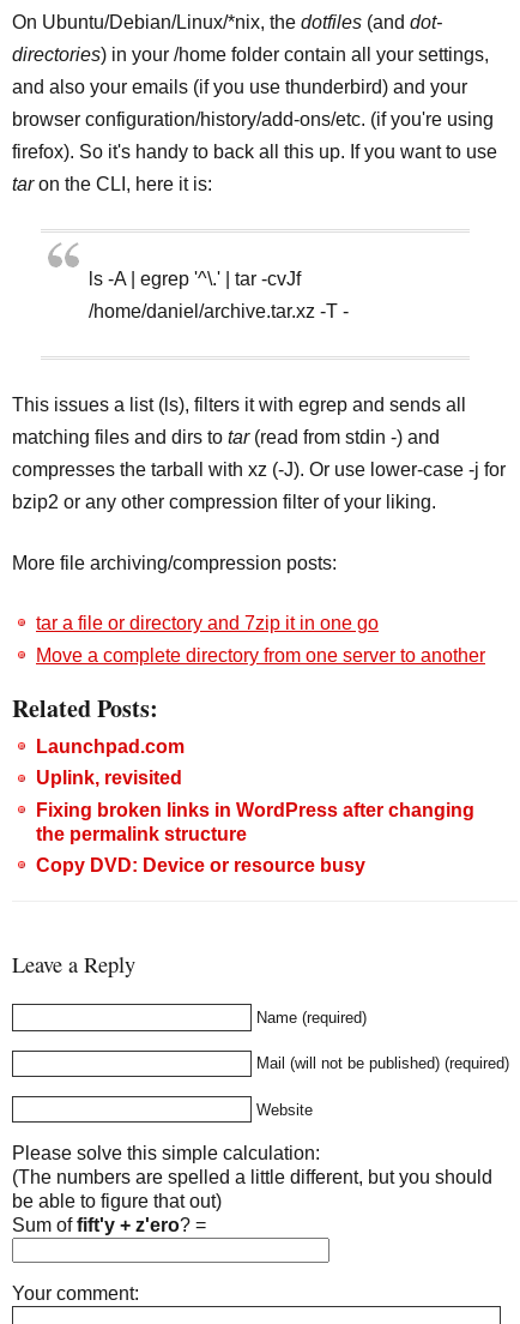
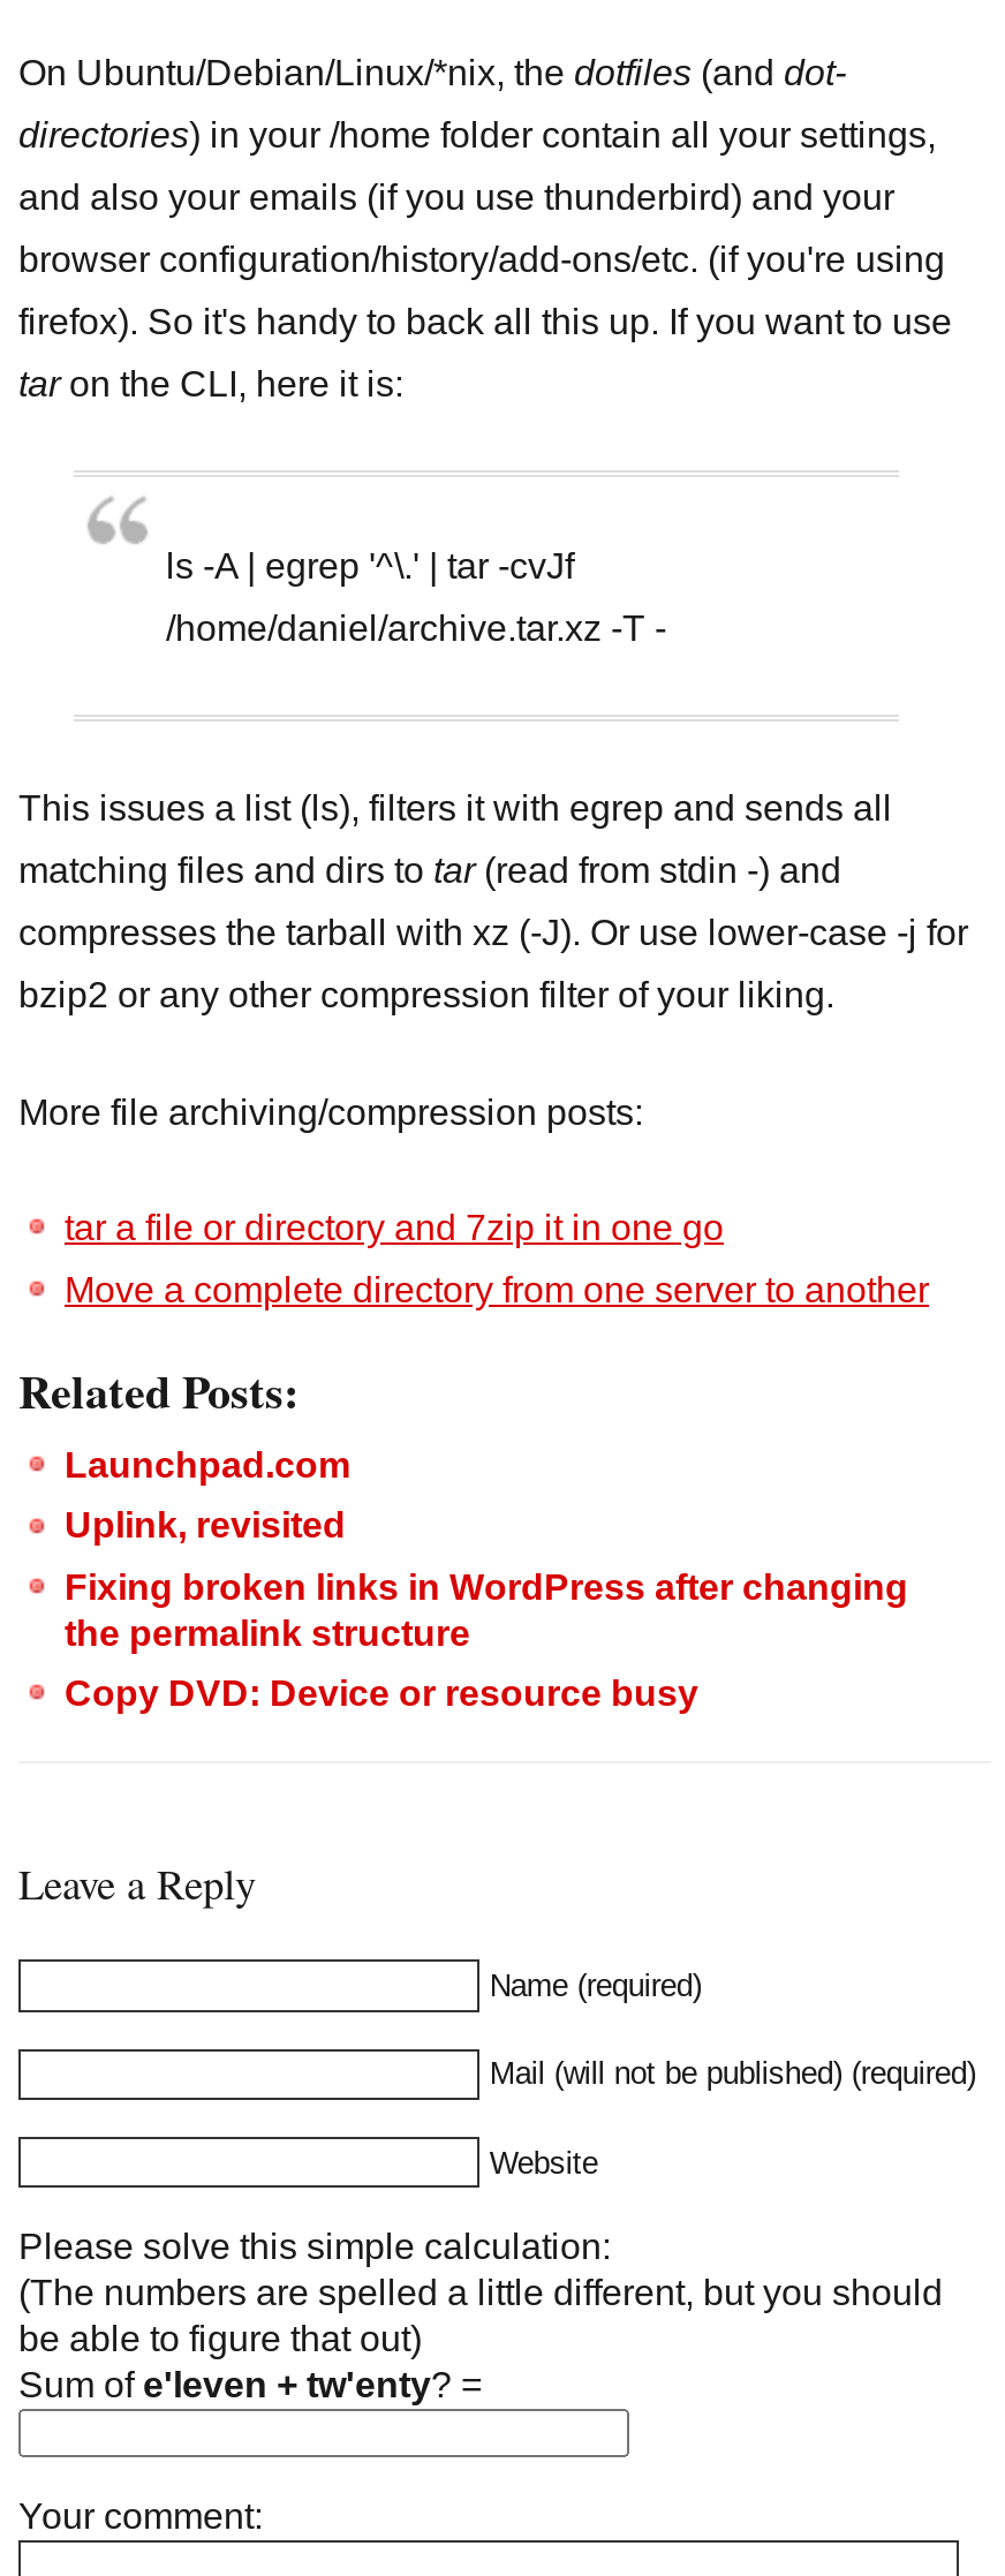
[12,1215,206,1235] Sum of fift'y + z'ero? = -> [18,2366,482,2405] Sum of e'leven + tw'enty? =

